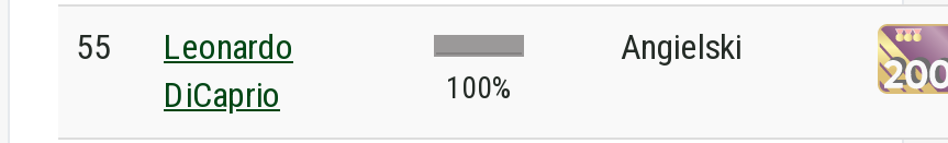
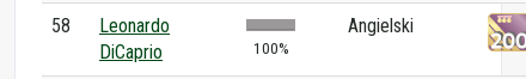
[76,26,293,68] 55 Leonardo -> [51,14,170,37] 58 Leonardo

